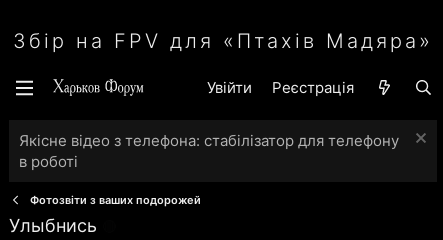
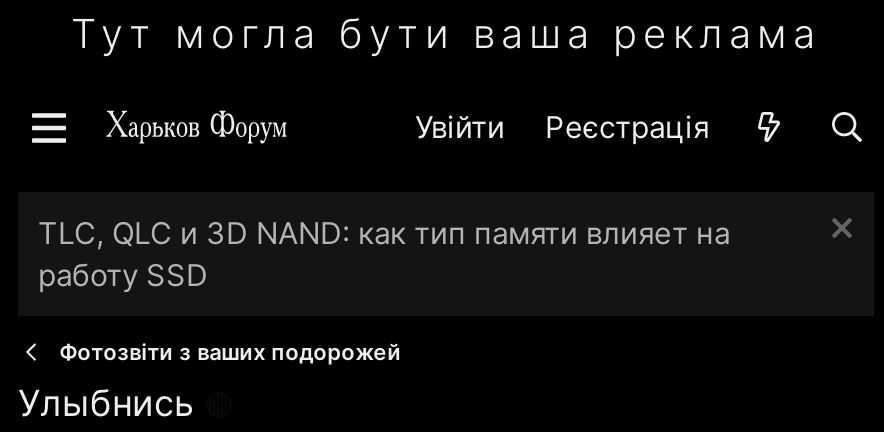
[13,29,433,53] Збір на FPV для «Птахів Мадяра» -> [71,10,821,58] Тут могла бути ваша реклама
[19,131,399,171] Якісне відео з телефона: стабілізатор для телефону | в роботі -> [38,214,730,294] TLC, QLC и 3D NAND: как тип памяти влияет на | работу SSD

